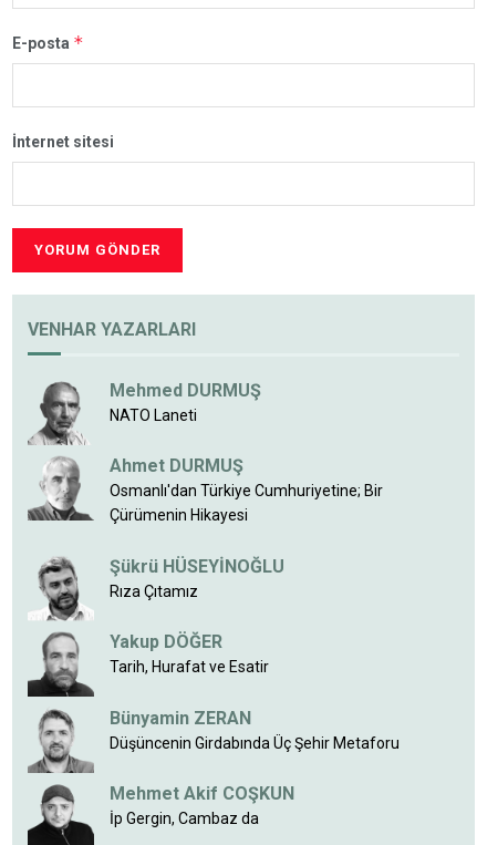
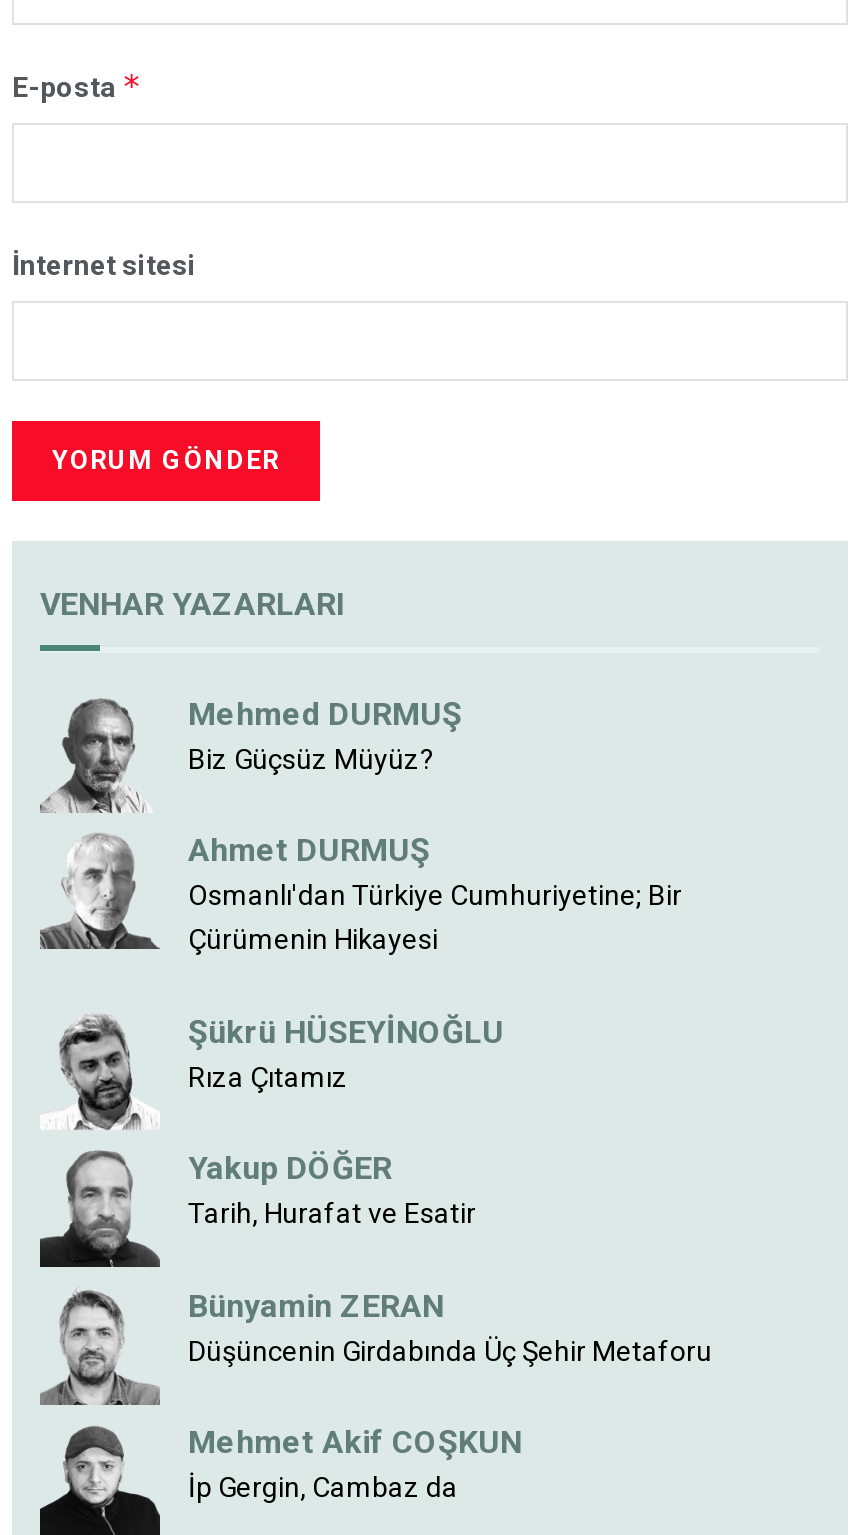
[110,406,197,424] NATO Laneti -> [188,743,434,775] Biz Güçsüz Müyüz?

